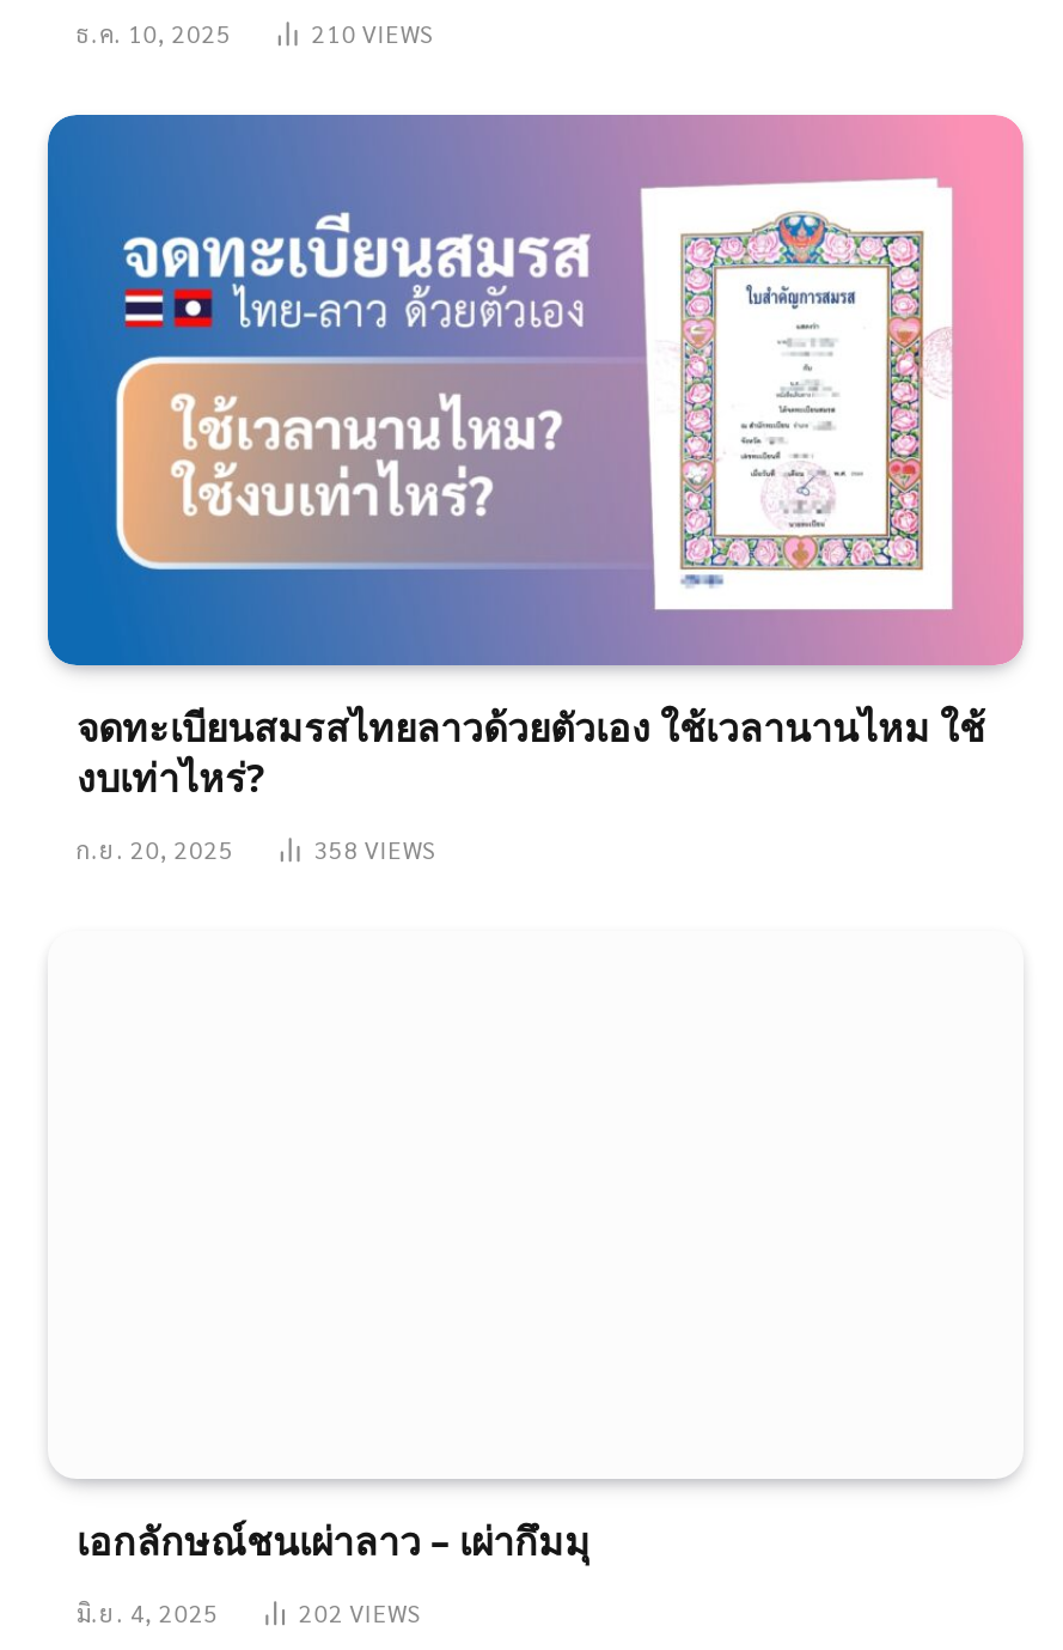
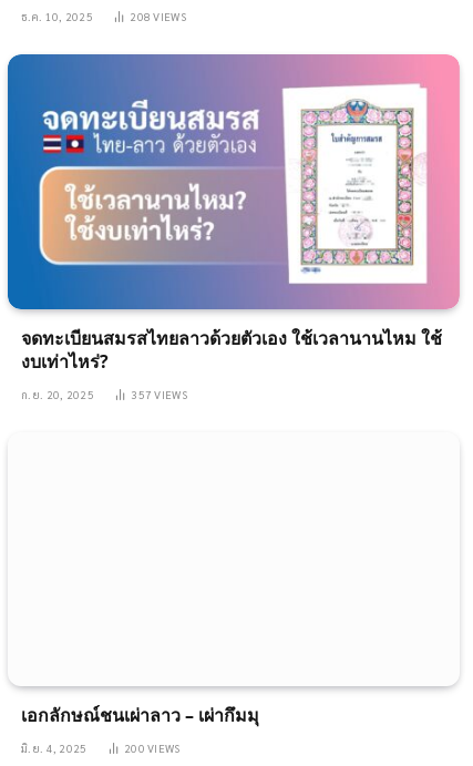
[311,17,433,49] 210 VIEWS -> [130,9,186,24] 208 VIEWS
[314,832,435,863] 358 VIEWS -> [131,387,187,401] 357 VIEWS
[299,1597,420,1628] 202 VIEWS -> [124,741,180,755] 200 VIEWS

